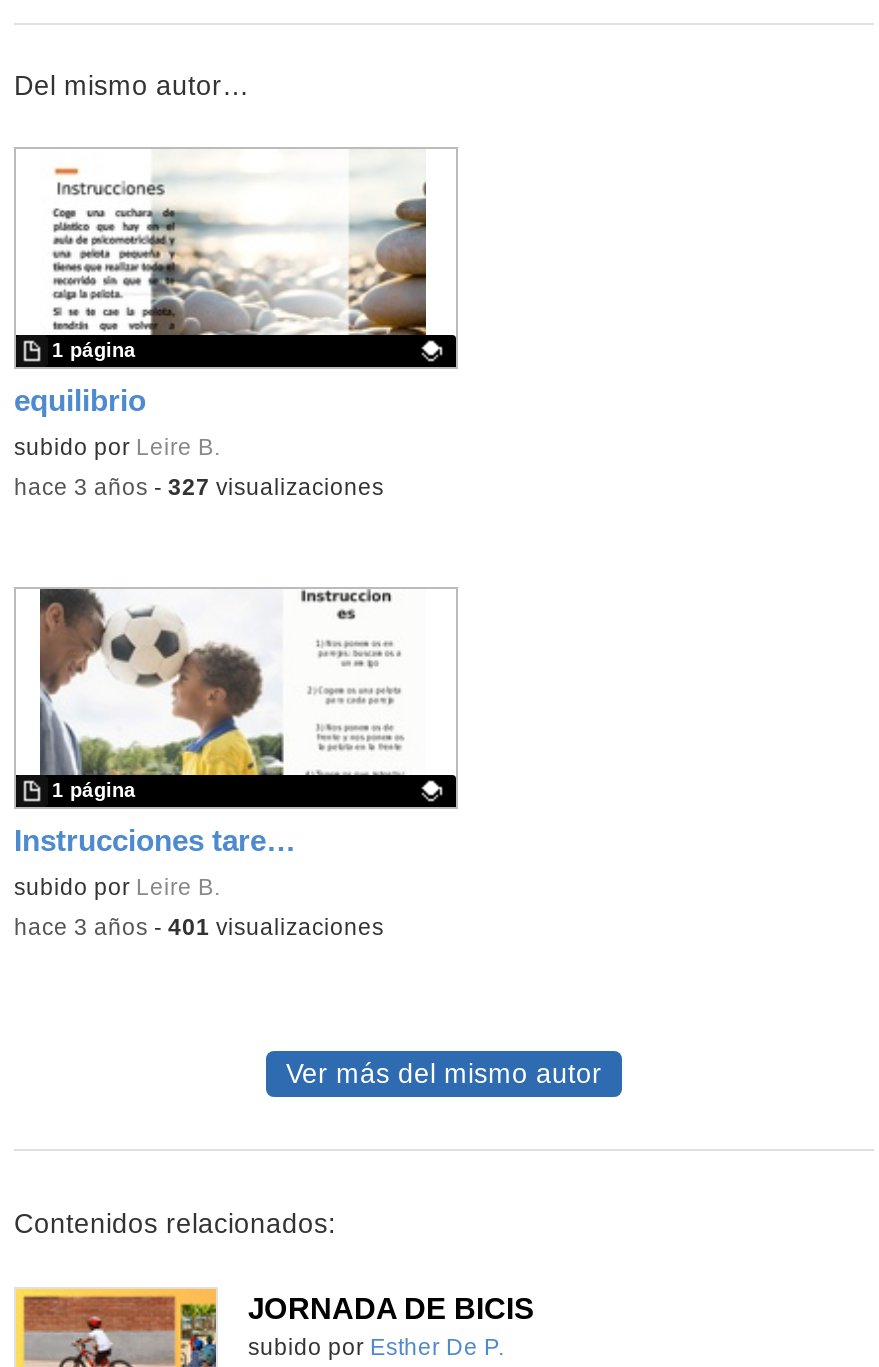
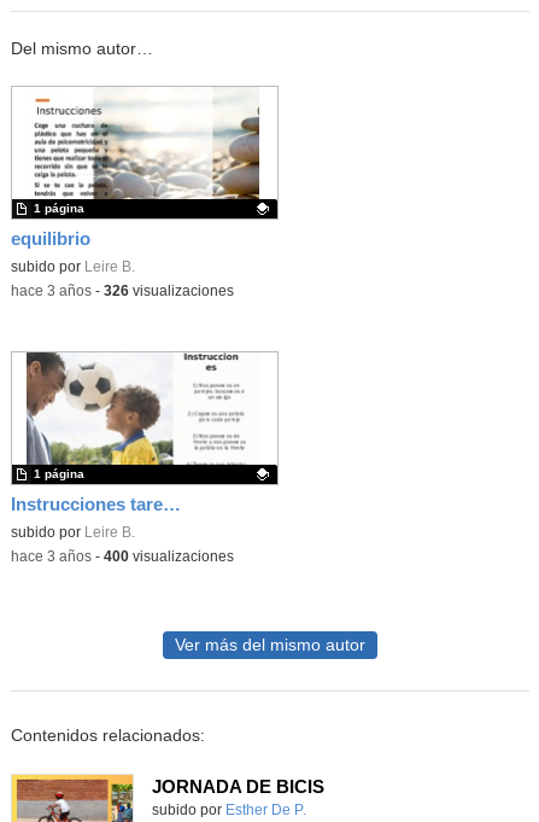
[14,475,384,499] hace 3 años - 327 visualizaciones -> [11,284,234,298] hace 3 años - 326 visualizaciones
[14,915,384,939] hace 3 años - 401 visualizaciones -> [11,549,234,564] hace 3 años - 400 visualizaciones

